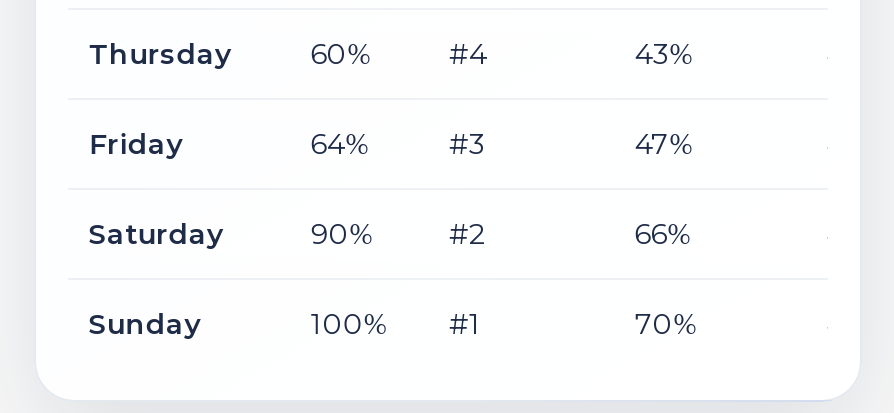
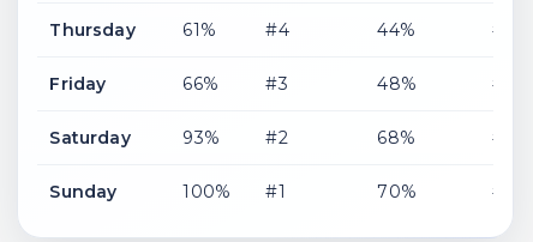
[311,36,374,72] 60% -> [183,19,216,40] 61%
[635,36,696,72] 43% -> [377,19,415,40] 44%
[311,126,372,162] 64% -> [183,73,218,94] 66%
[635,126,696,162] 47% -> [377,73,416,94] 48%
[311,216,376,252] 90% -> [183,127,220,148] 93%
[635,216,694,252] 66% -> [377,127,415,148] 68%

